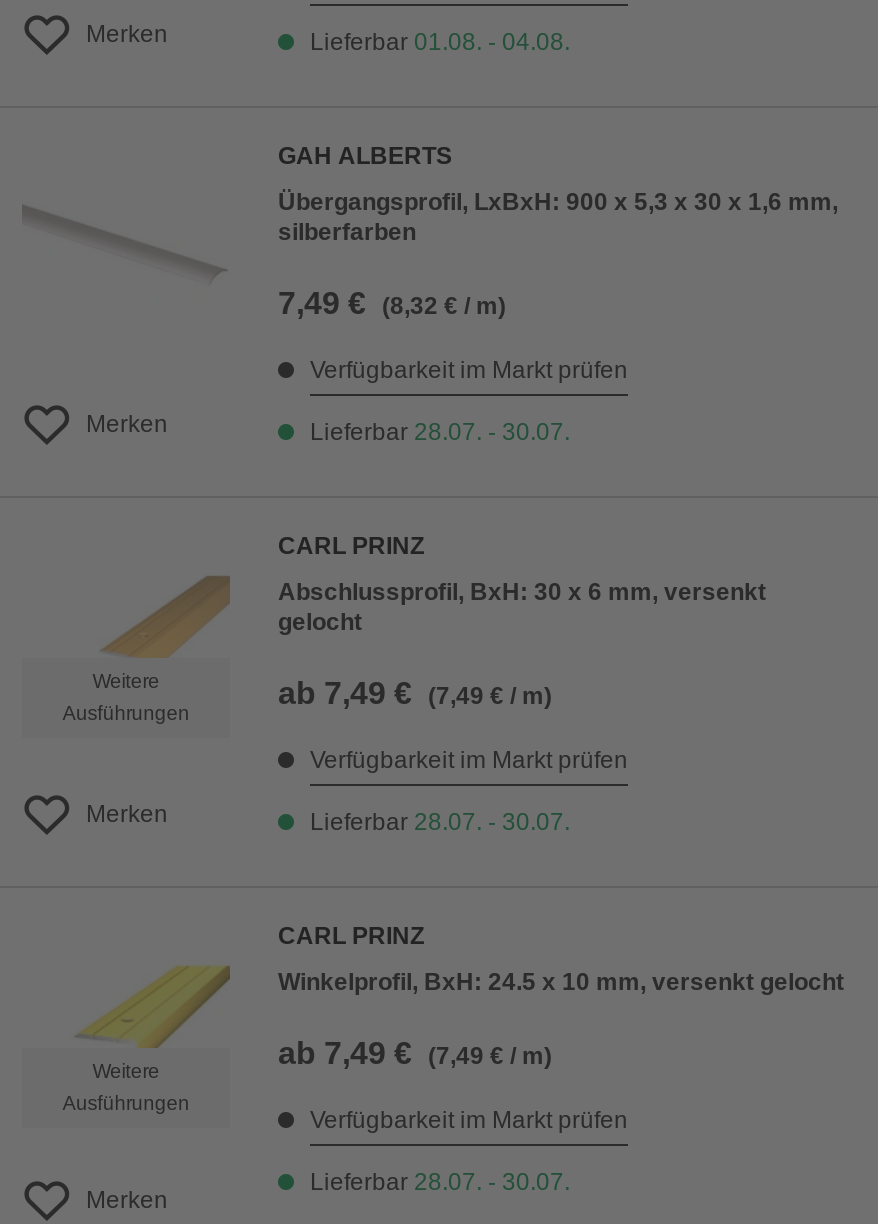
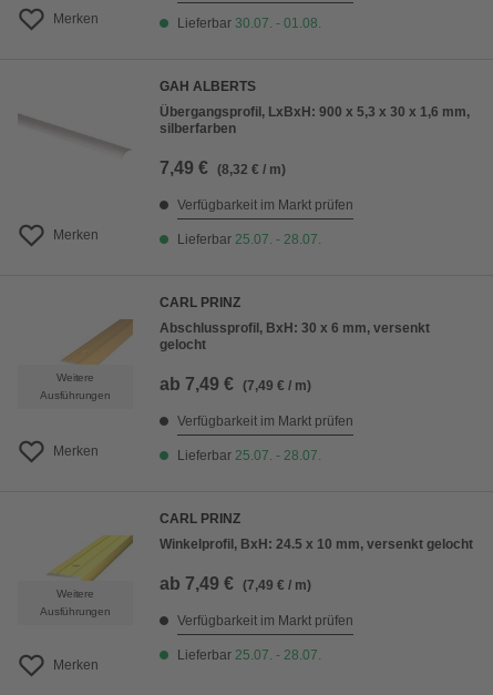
[310,28,570,56] Lieferbar 01.08. - 04.08. -> [177,16,321,31] Lieferbar 30.07. - 01.08.
[310,418,570,446] Lieferbar 28.07. - 30.07. -> [177,232,321,247] Lieferbar 25.07. - 28.07.
[310,808,570,836] Lieferbar 28.07. - 30.07. -> [177,448,321,464] Lieferbar 25.07. - 28.07.
[310,1168,570,1196] Lieferbar 28.07. - 30.07. -> [177,648,321,663] Lieferbar 25.07. - 28.07.

